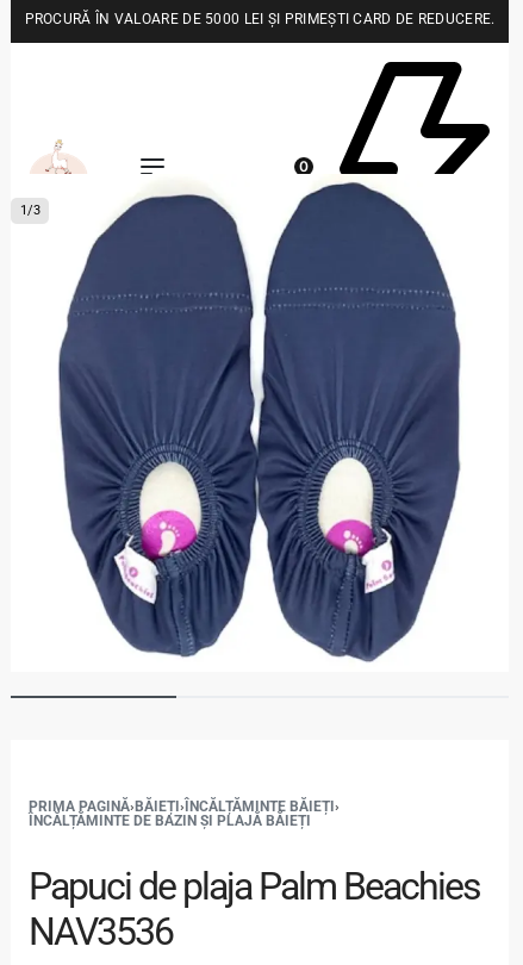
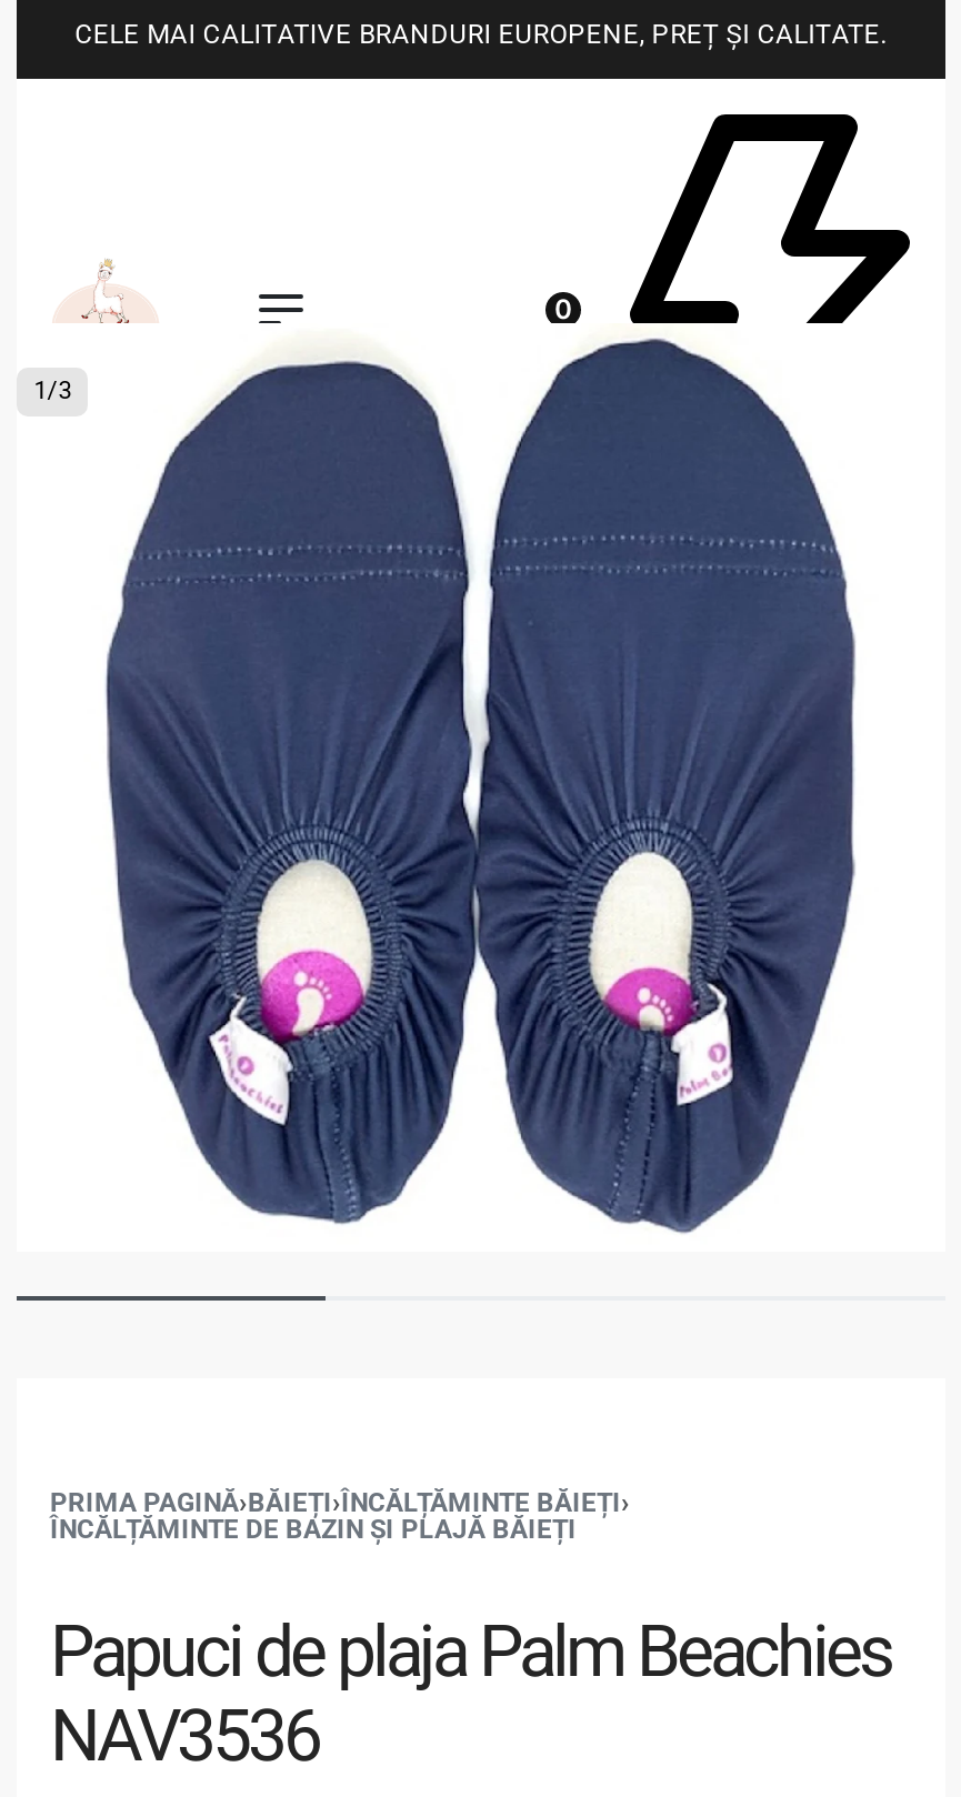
[24,11,495,27] PROCURĂ ÎN VALOARE DE 5000 LEI ȘI PRIMEȘTI CARD DE REDUCERE. -> [75,19,887,50] CELE MAI CALITATIVE BRANDURI EUROPENE, PREȚ ȘI CALITATE.

